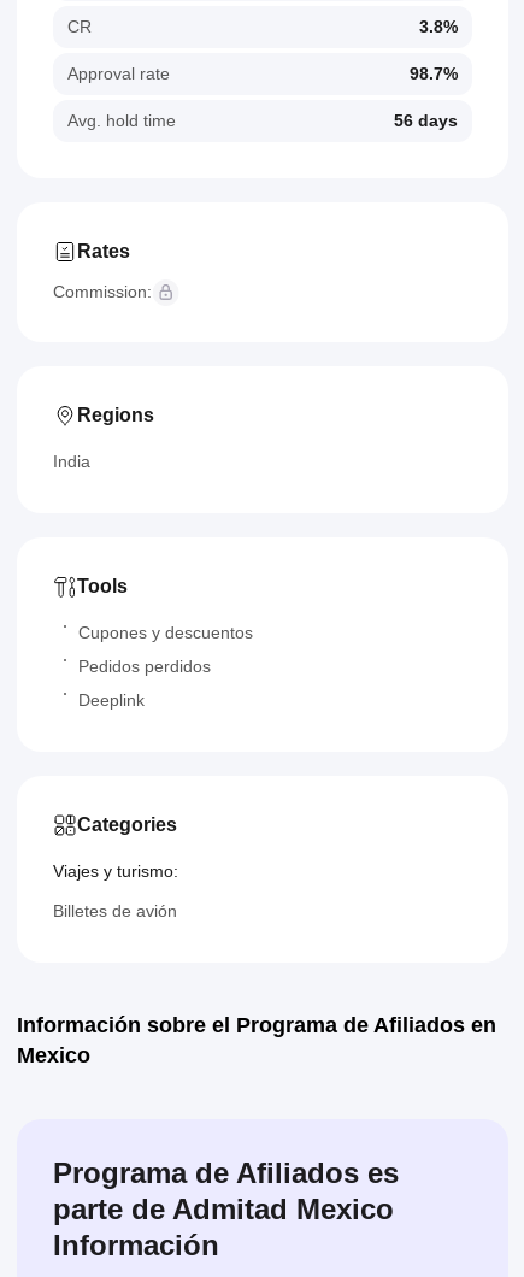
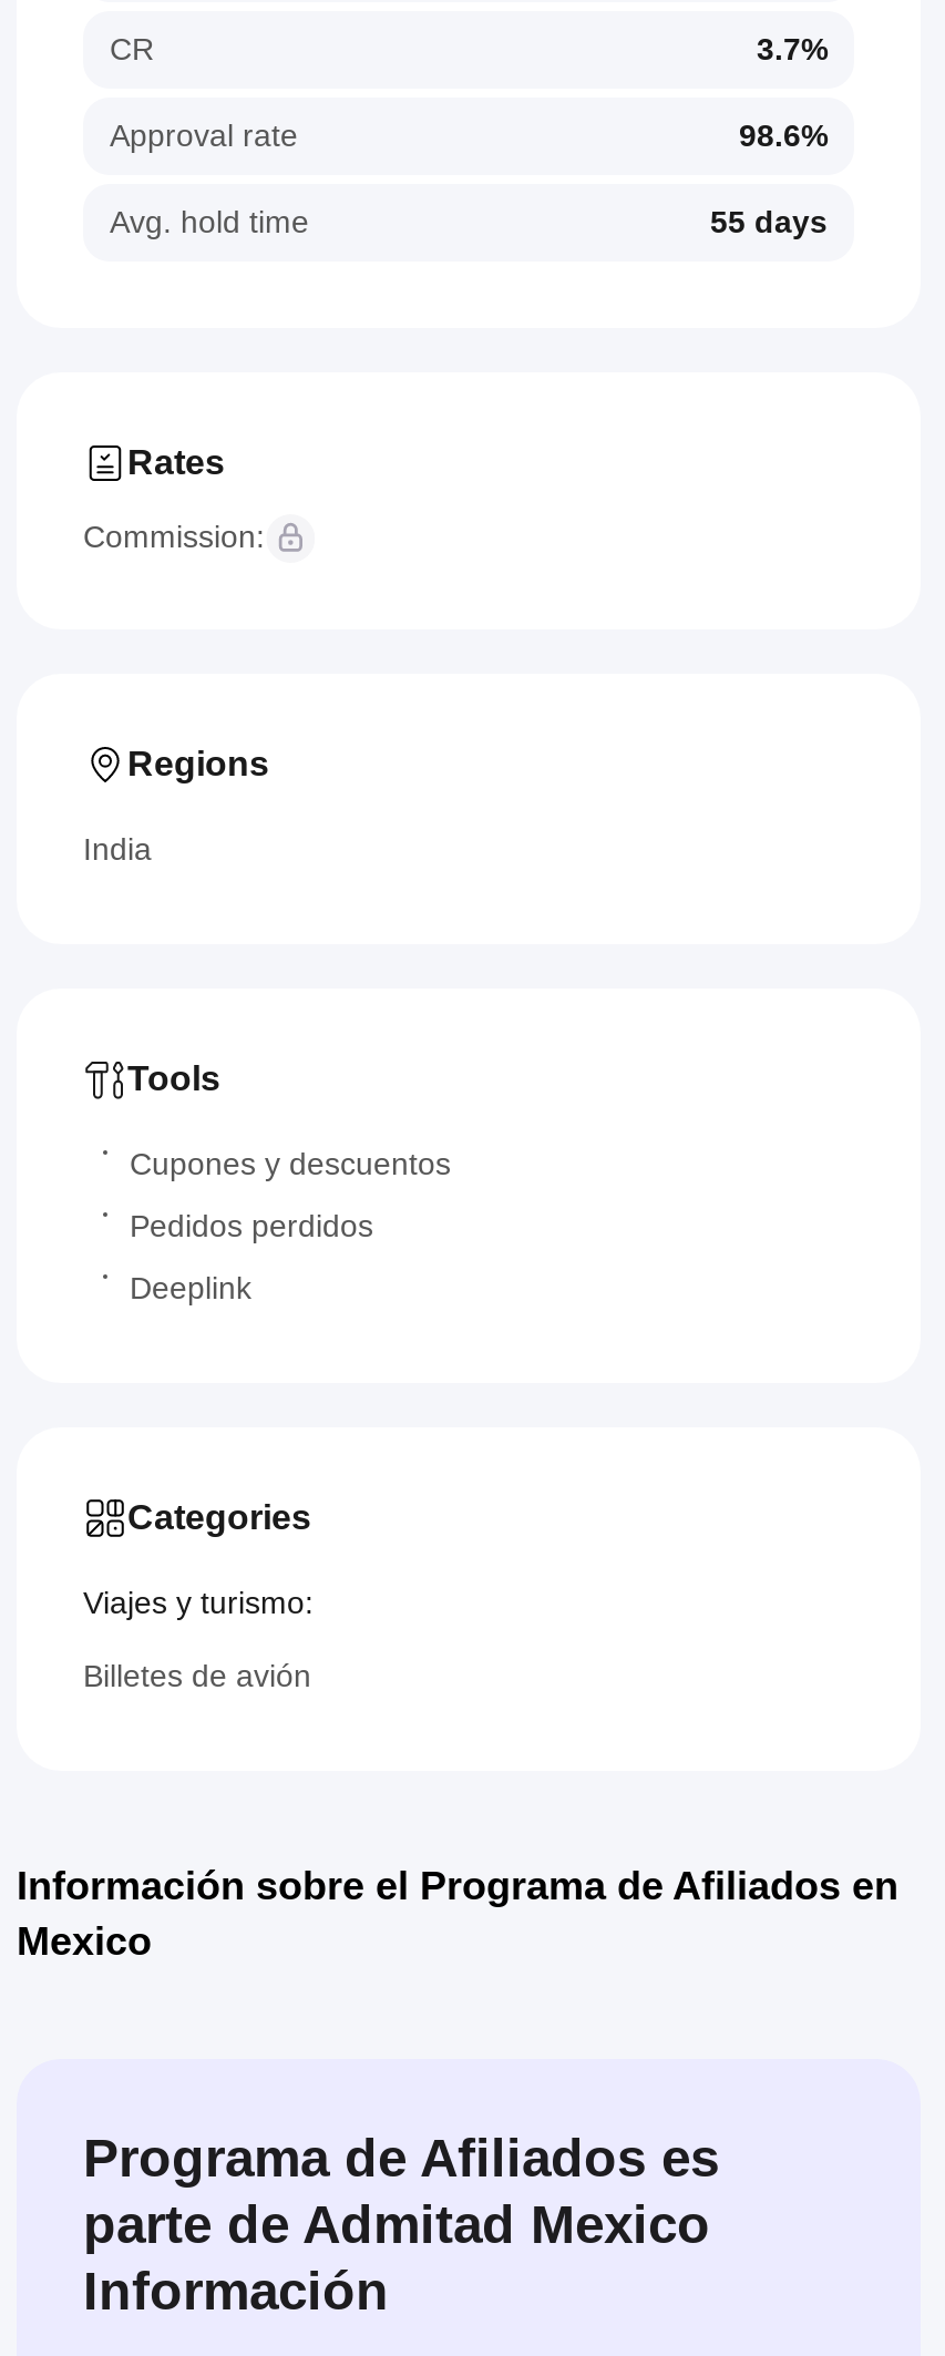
[419,16,458,36] 3.8% -> [757,30,828,66] 3.7%
[410,63,458,83] 98.7% -> [739,117,828,152] 98.6%
[394,110,458,130] 56 days -> [710,203,828,238] 55 days

